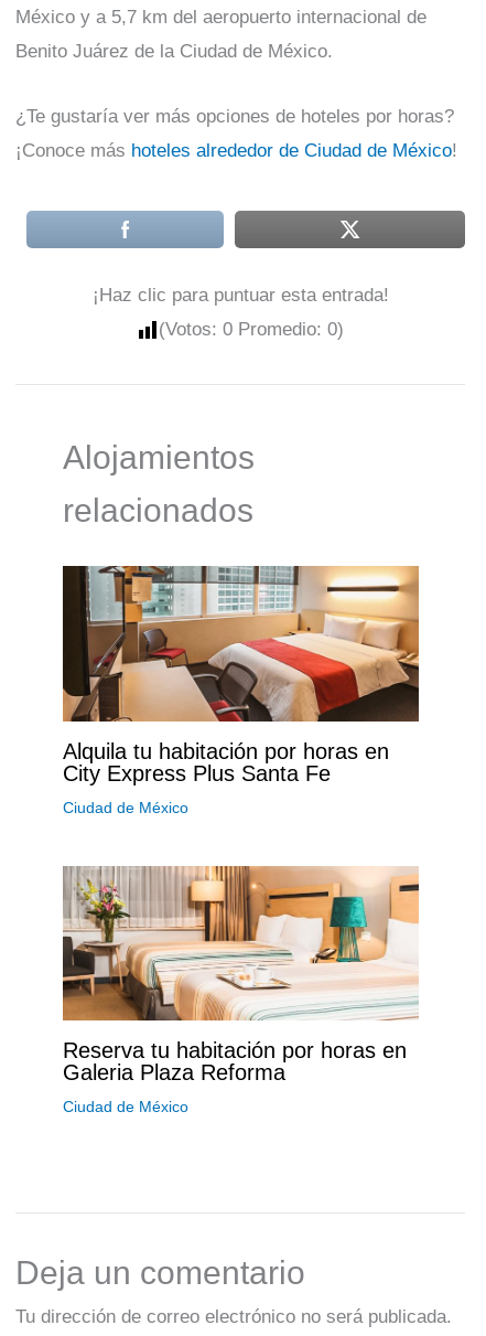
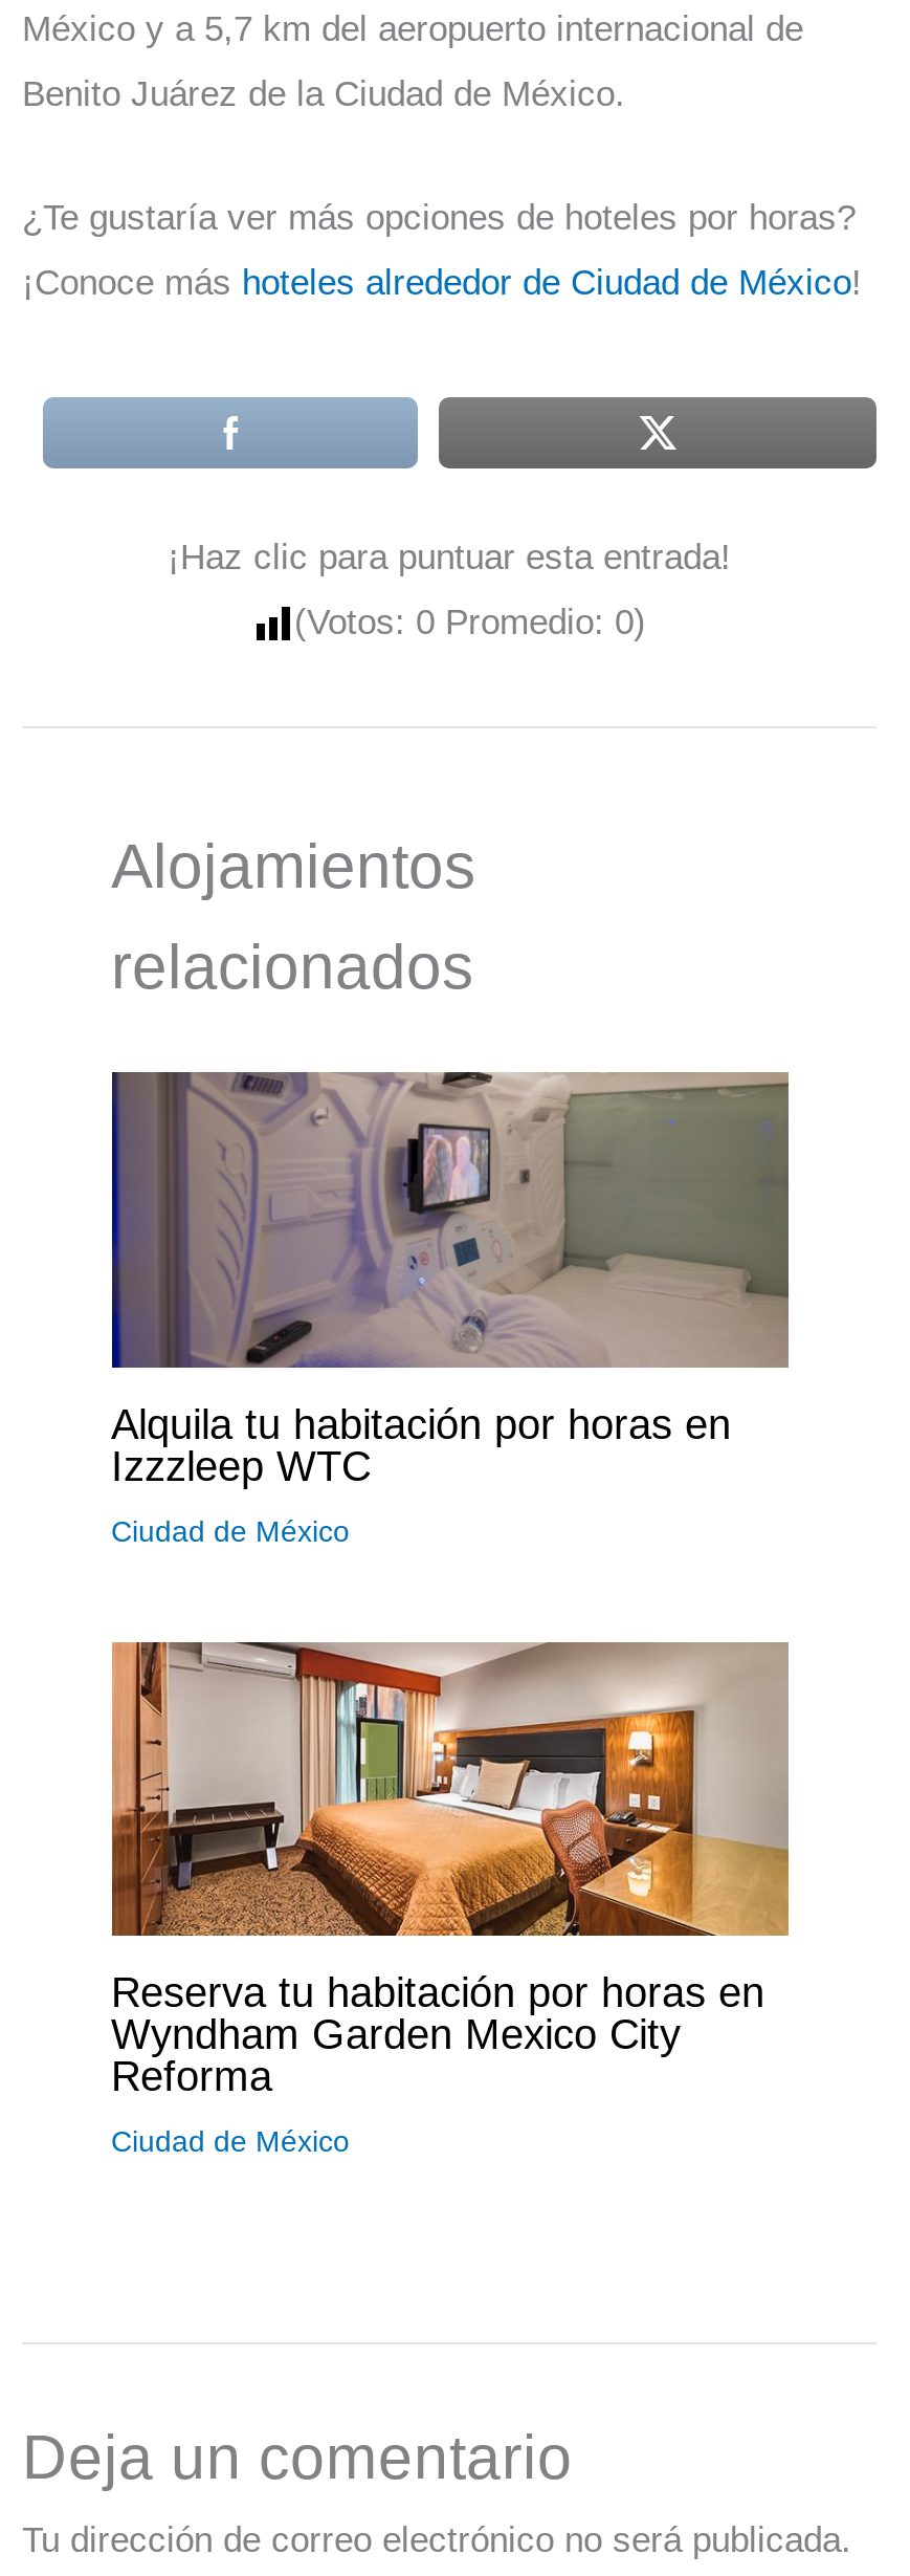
[62,566,420,785] [image] | City Express Plus Santa Fe -> [110,1072,791,1488] [image] | Izzzleep WTC
[62,866,419,1085] [image] | Galeria Plaza Reforma -> [110,1642,791,2100] [image] | Wyndham Garden Mexico City | Reforma

